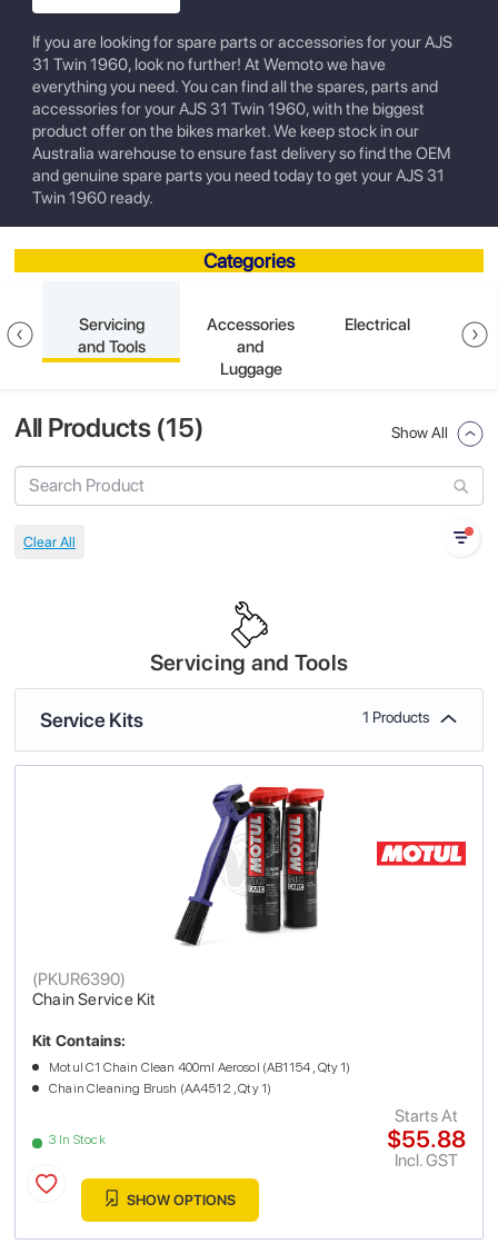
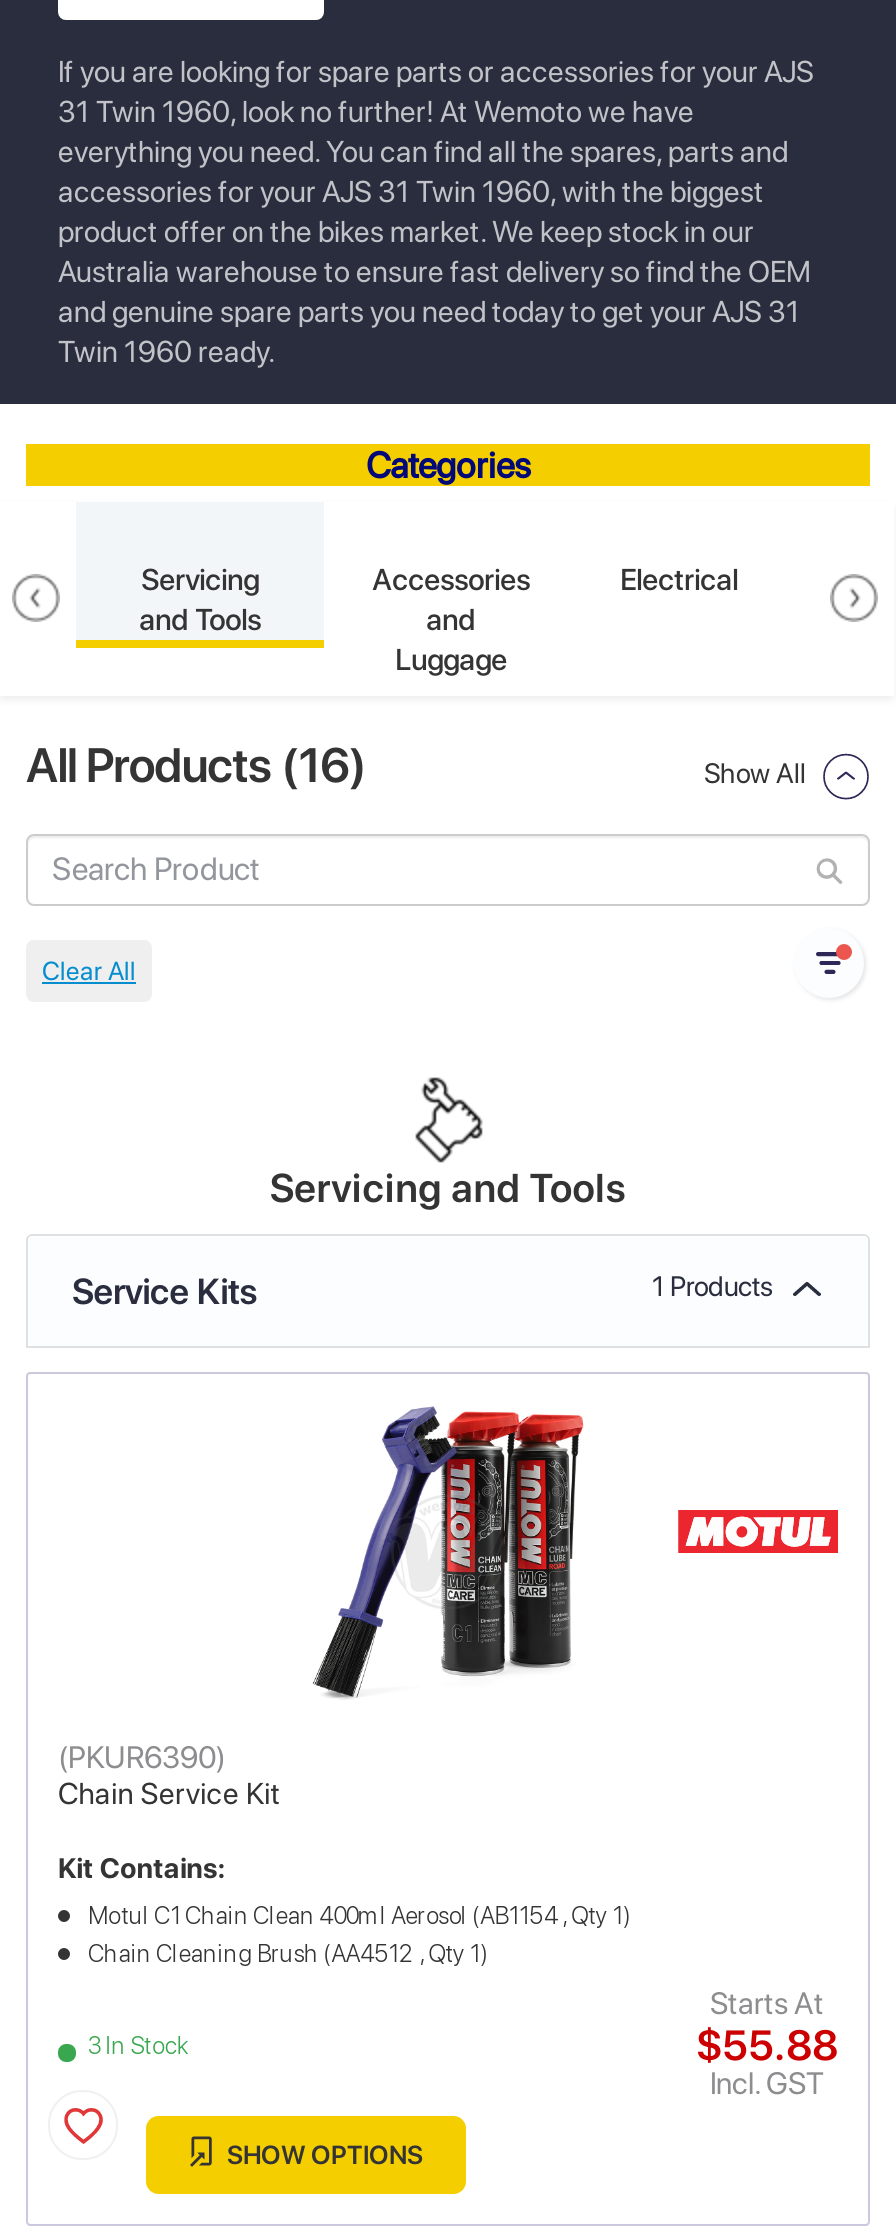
[14,411,204,444] All Products (15) -> [26,736,367,794] All Products (16)

